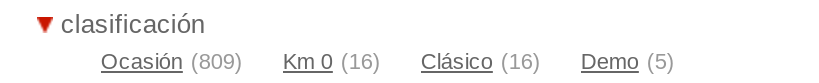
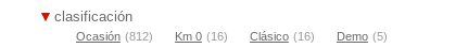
[101,49,675,73] Ocasión (809) Km 0 (16) Clásico (16) Demo (5) -> [76,30,388,43] Ocasión (812) Km 0 (16) Clásico (16) Demo (5)

